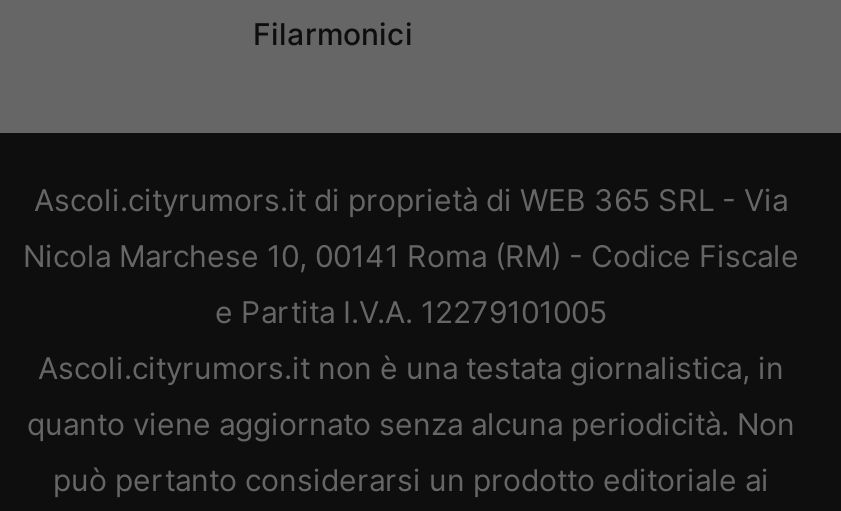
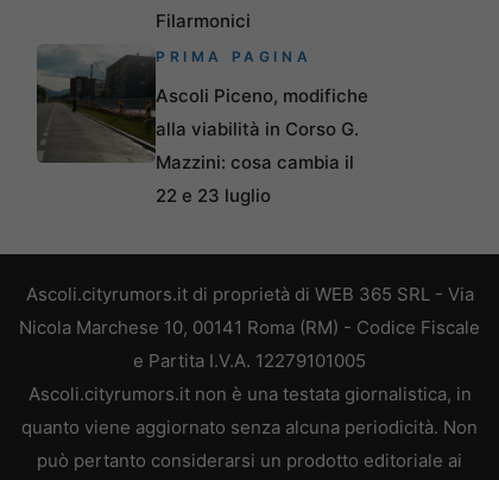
none -> [36,44,368,206] [image] | PRIMA PAGINA | Ascoli Piceno, modifiche | alla viabilità in Corso G. | Mazzini: cosa cambia il | 22 e 23 luglio

